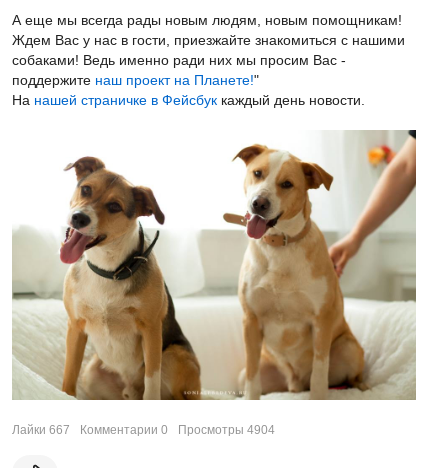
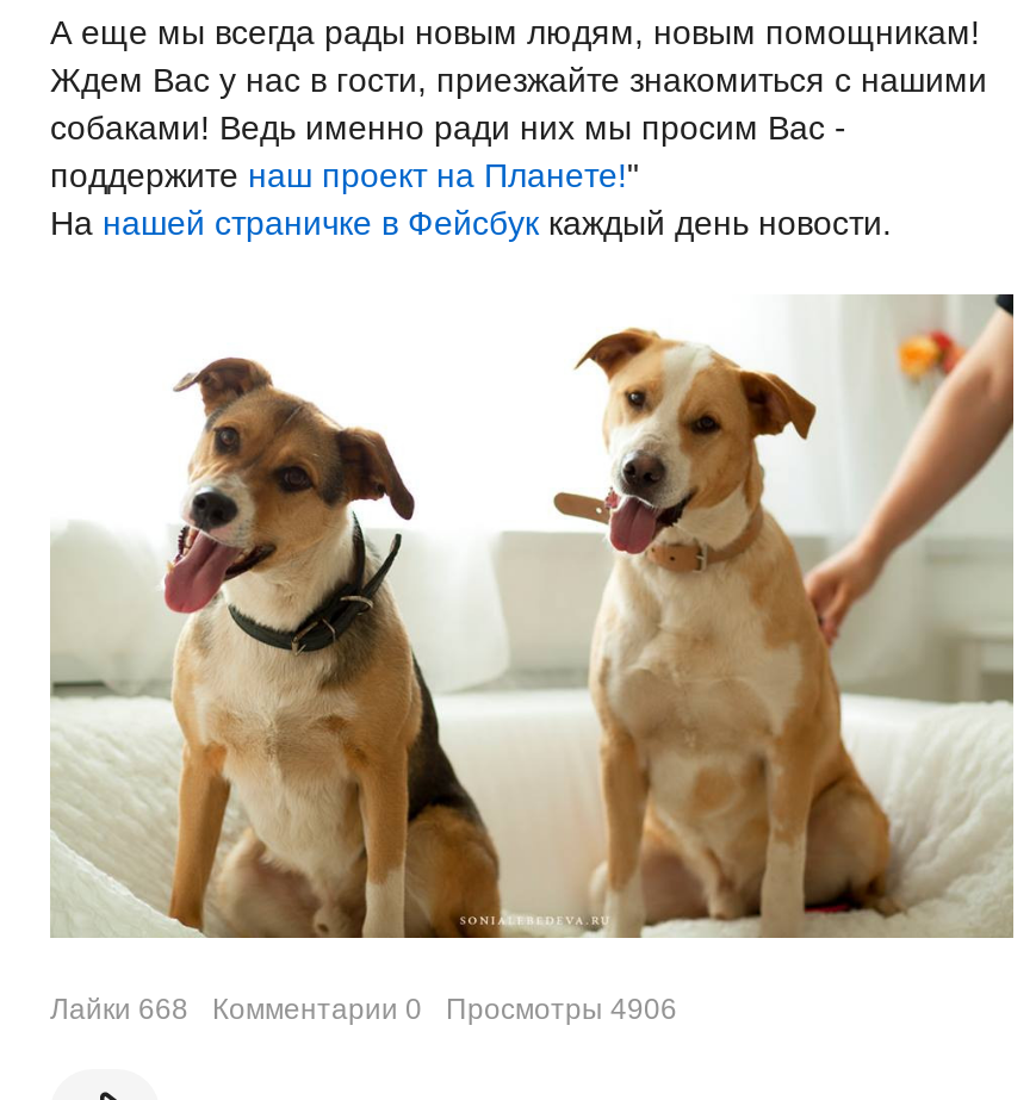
[12,423,70,437] Лайки 667 -> [50,992,188,1026] Лайки 668
[178,423,275,437] Просмотры 4904 -> [446,992,677,1026] Просмотры 4906

